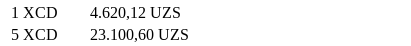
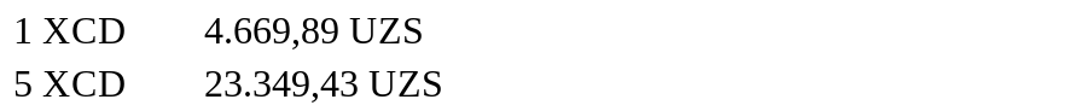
[11,4,181,21] 1 XCD 4.620,12 UZS -> [13,9,424,50] 1 XCD 4.669,89 UZS
[11,26,189,43] 5 XCD 23.100,60 UZS -> [13,62,443,103] 5 XCD 23.349,43 UZS

